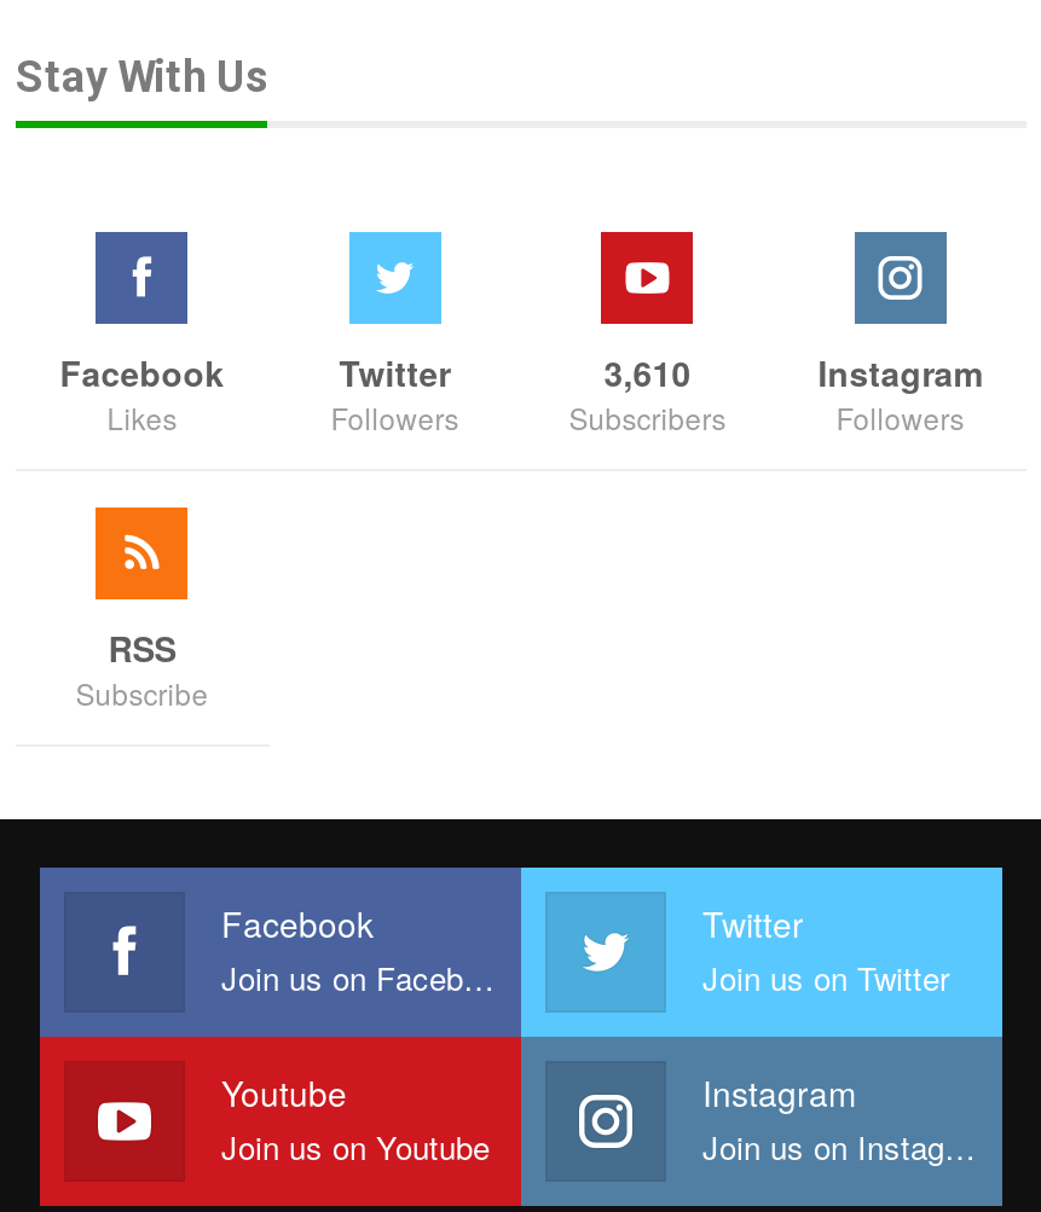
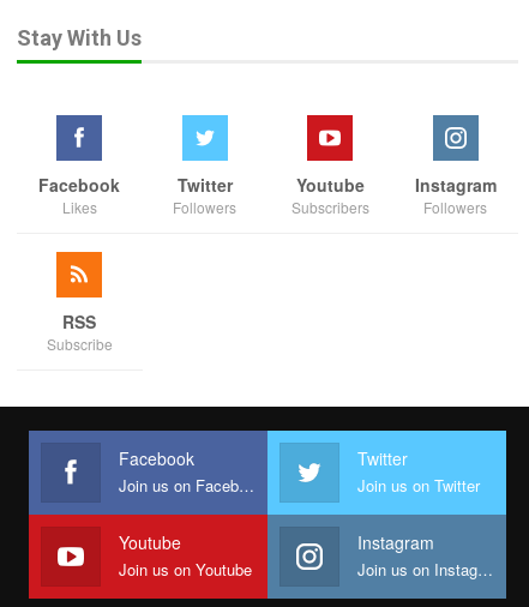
[604,348,691,396] 3,610 -> [296,173,364,197] Youtube

